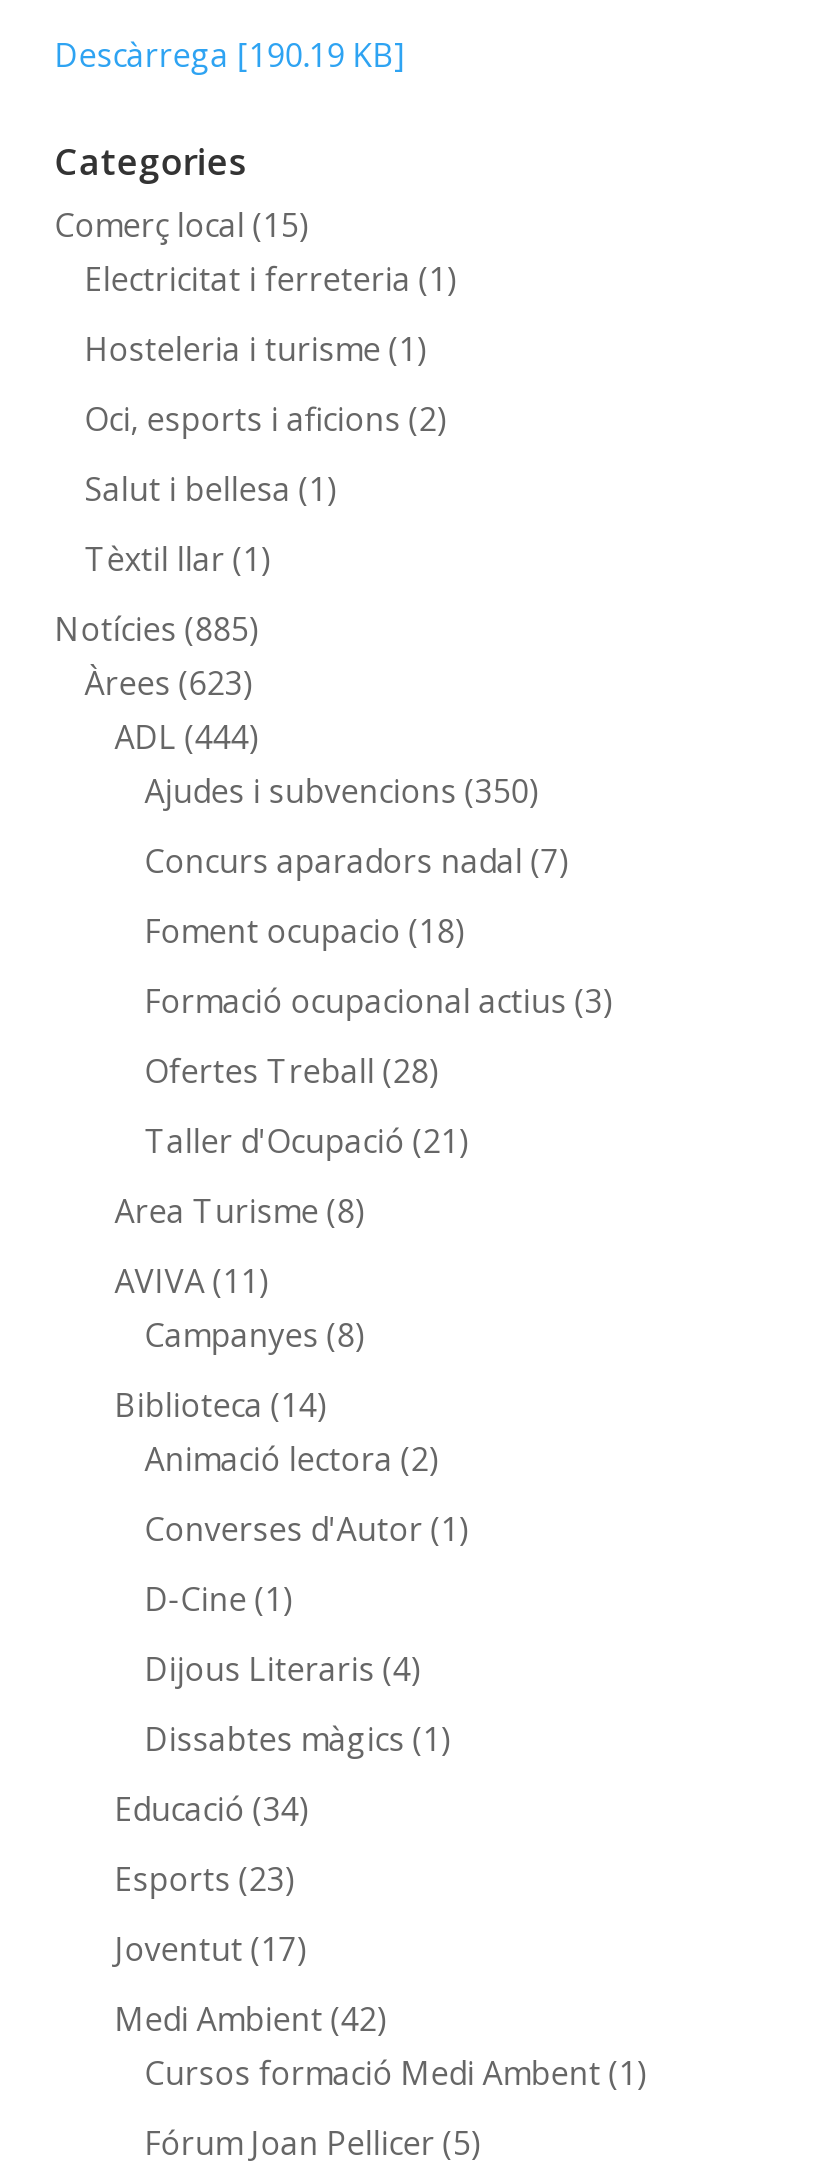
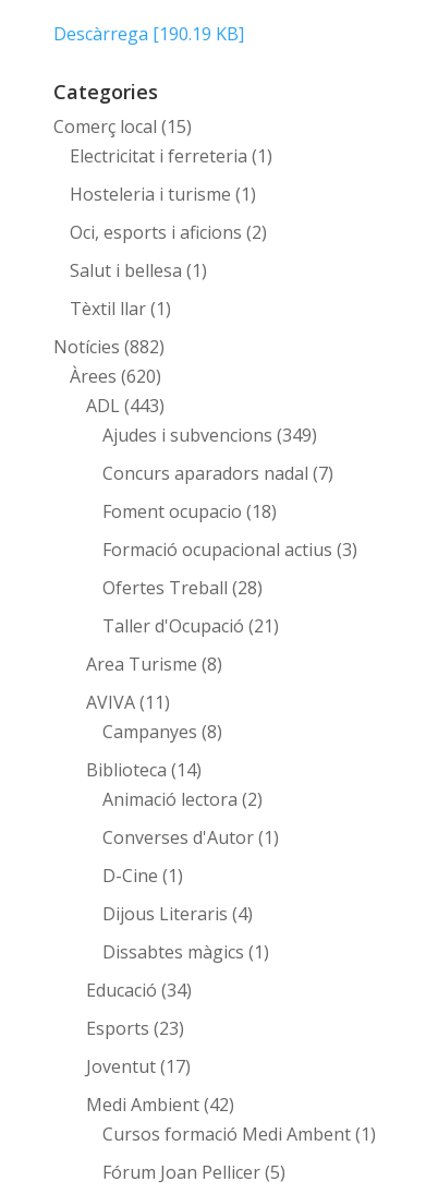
[55,607,259,651] Notícies (885) -> [53,335,164,359] Notícies (882)
[85,661,253,705] Àrees (623) -> [70,364,161,388] Àrees (620)
[115,715,259,759] ADL (444) -> [86,394,164,418] ADL (443)
[145,769,539,813] Ajudes i subvencions (350) -> [102,423,317,447] Ajudes i subvencions (349)

